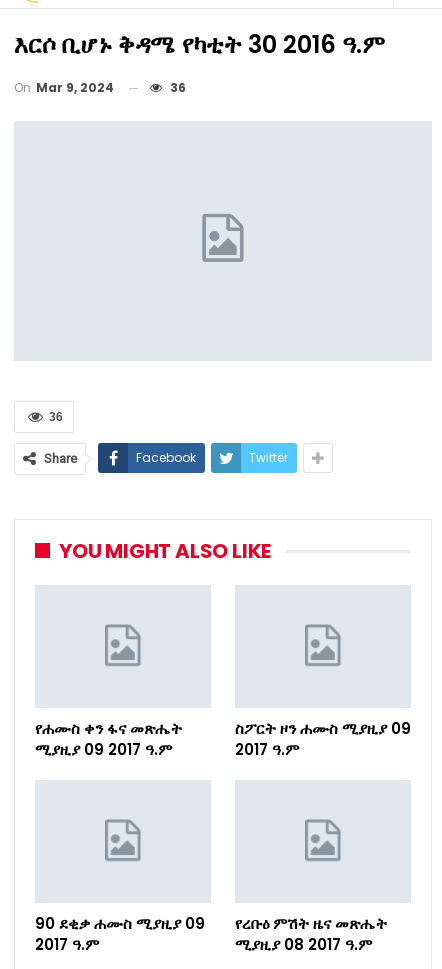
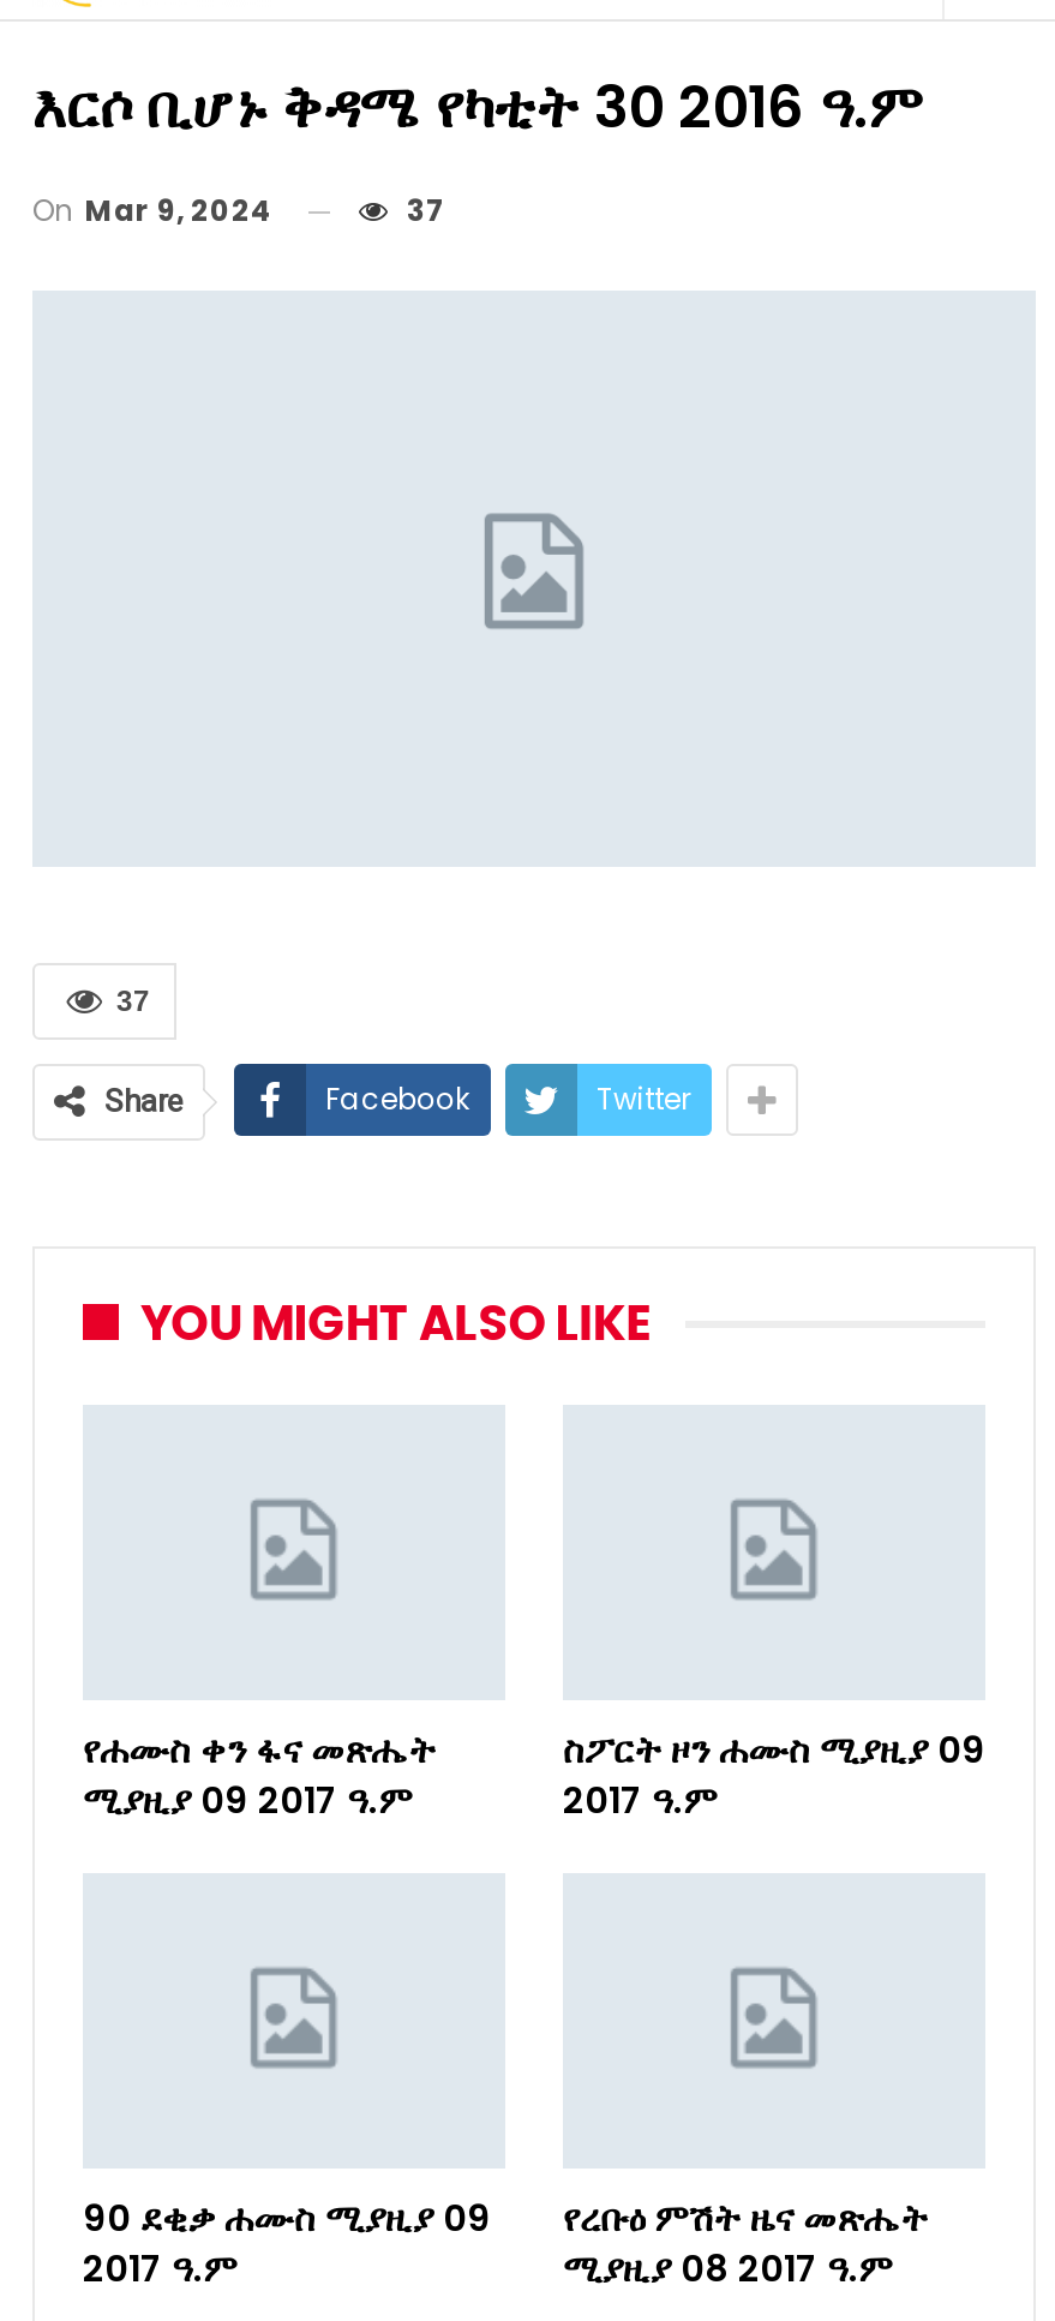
[170,79,186,96] 36 -> [407,190,445,231] 37
[49,410,63,424] 36 -> [116,984,150,1017] 37

